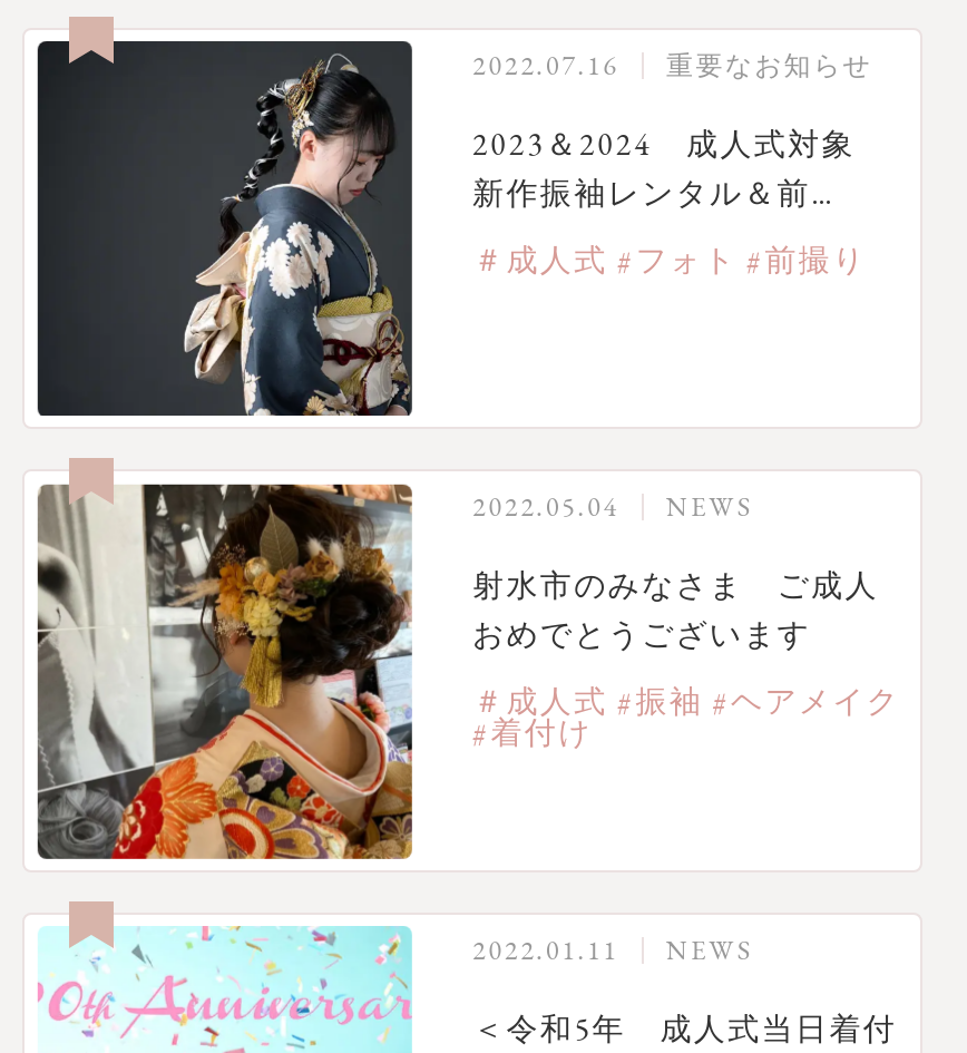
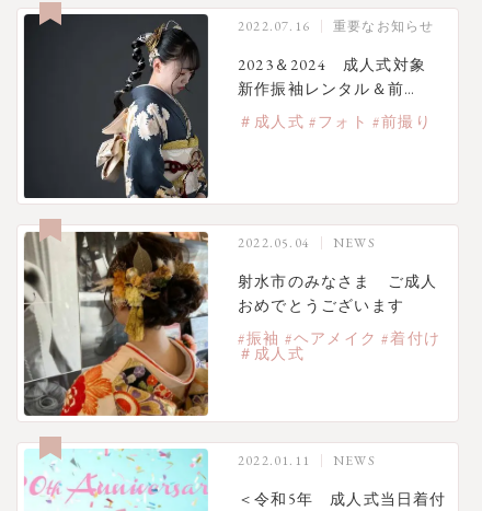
[472,682,900,753] ＃成人式 #振袖 #ヘアメイク | #着付け -> [238,329,440,364] #振袖 #ヘアメイク #着付け | ＃成人式

